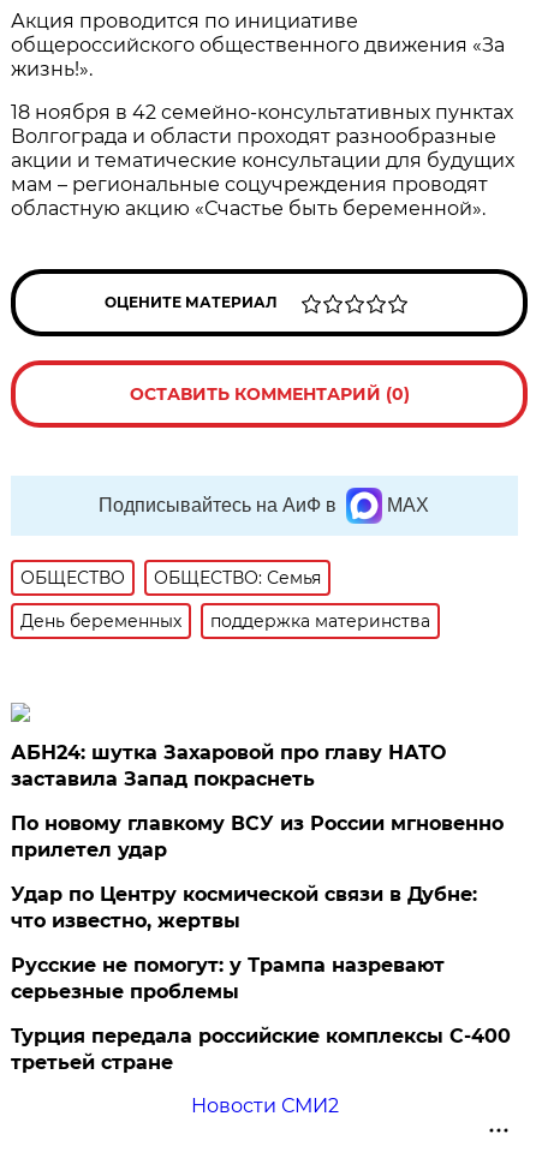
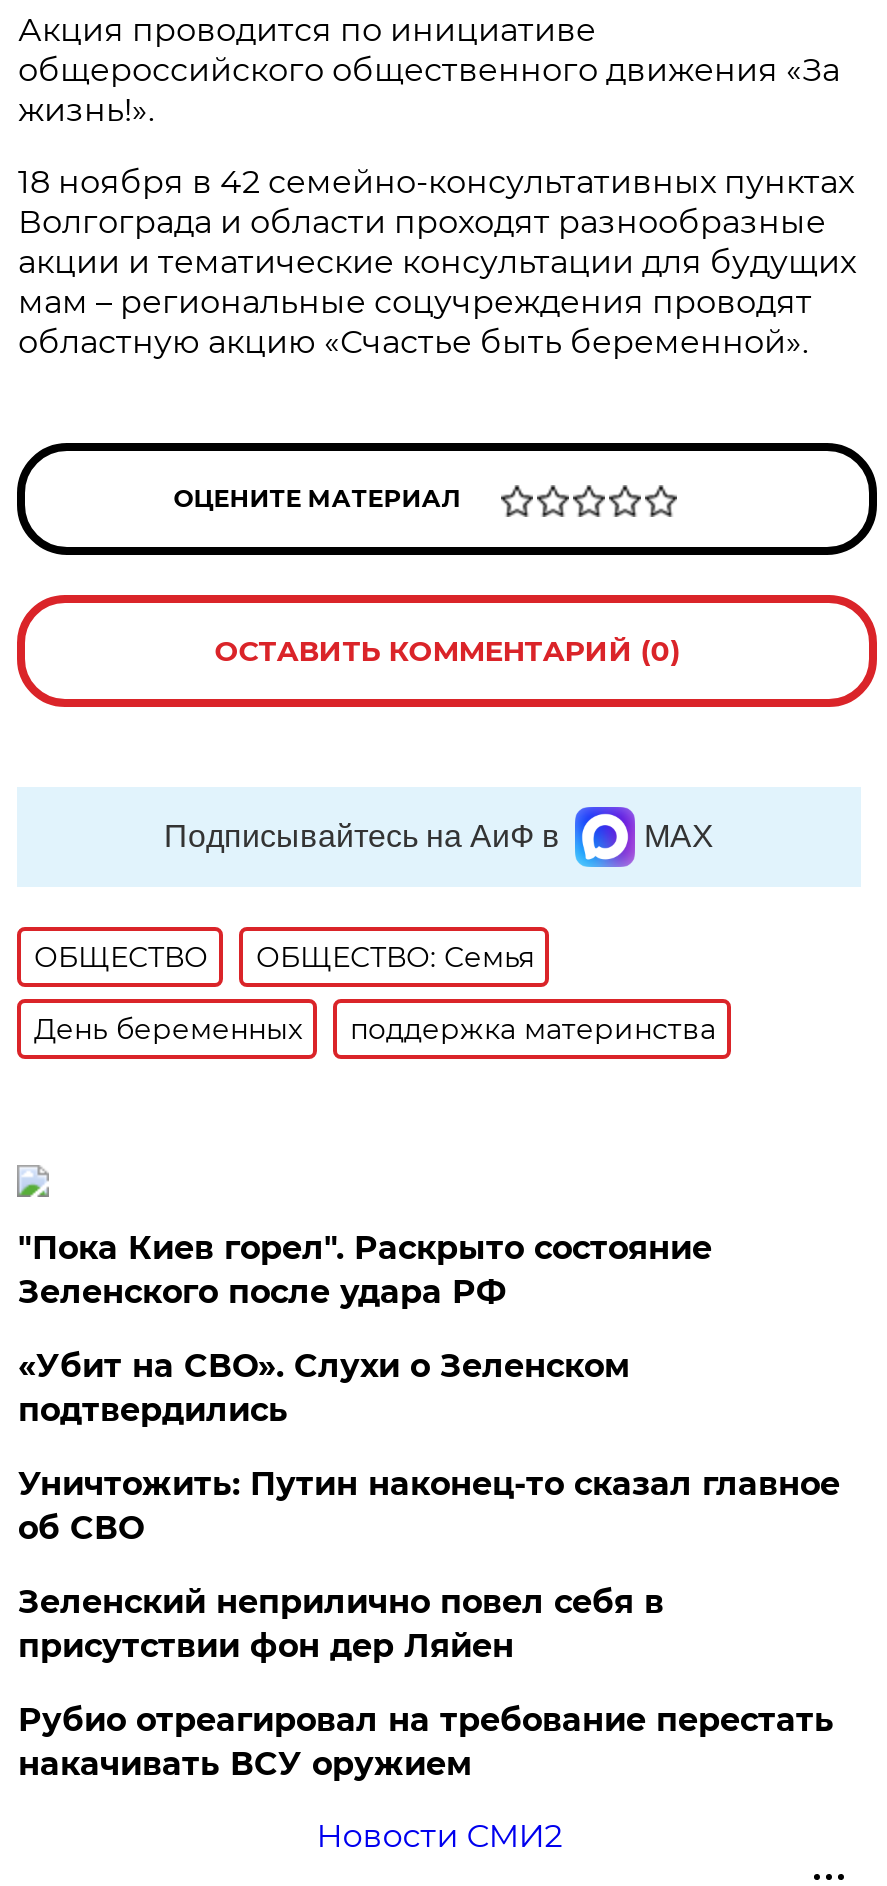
[11,742,446,791] АБН24: шутка Захаровой про главу НАТО | заставила Запад покраснеть -> [18,1230,712,1312] "Пока Киев горел". Раскрыто состояние | Зеленского после удара РФ
[11,813,504,862] По новому главкому ВСУ из России мгновенно | прилетел удар -> [18,1348,630,1430] «Убит на СВО». Слухи о Зеленском | подтвердились
[11,883,478,933] Удар по Центру космической связи в Дубне: | что известно, жертвы -> [18,1466,840,1548] Уничтожить: Путин наконец-то сказал главное | об СВО
[11,954,445,1004] Русские не помогут: у Трампа назревают | серьезные проблемы -> [18,1584,664,1666] Зеленский неприлично повел cебя в | присутствии фон дер Ляйен
[11,1025,511,1074] Турция передала российские комплексы С-400 | третьей стране -> [18,1702,834,1784] Рубио отреагировал на требование перестать | накачивать ВСУ оружием

